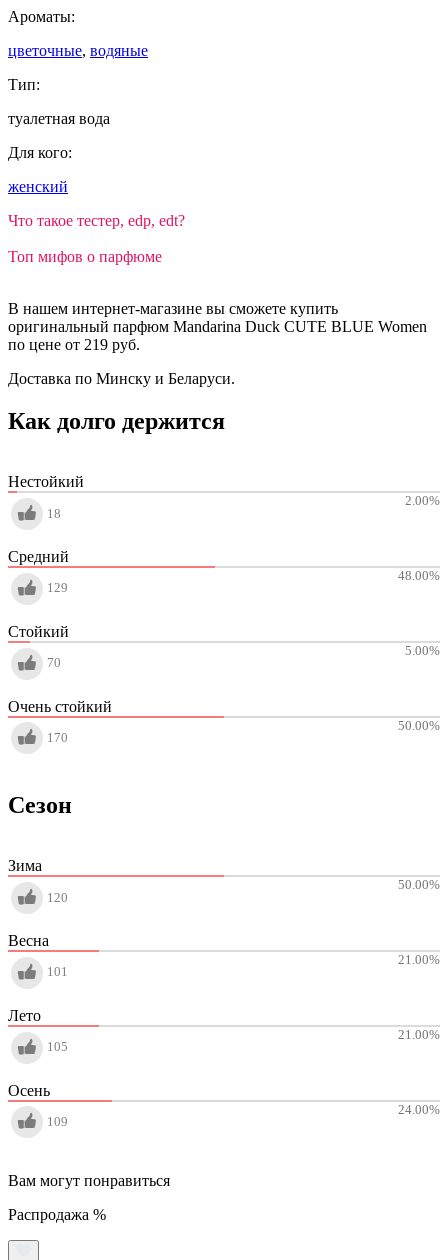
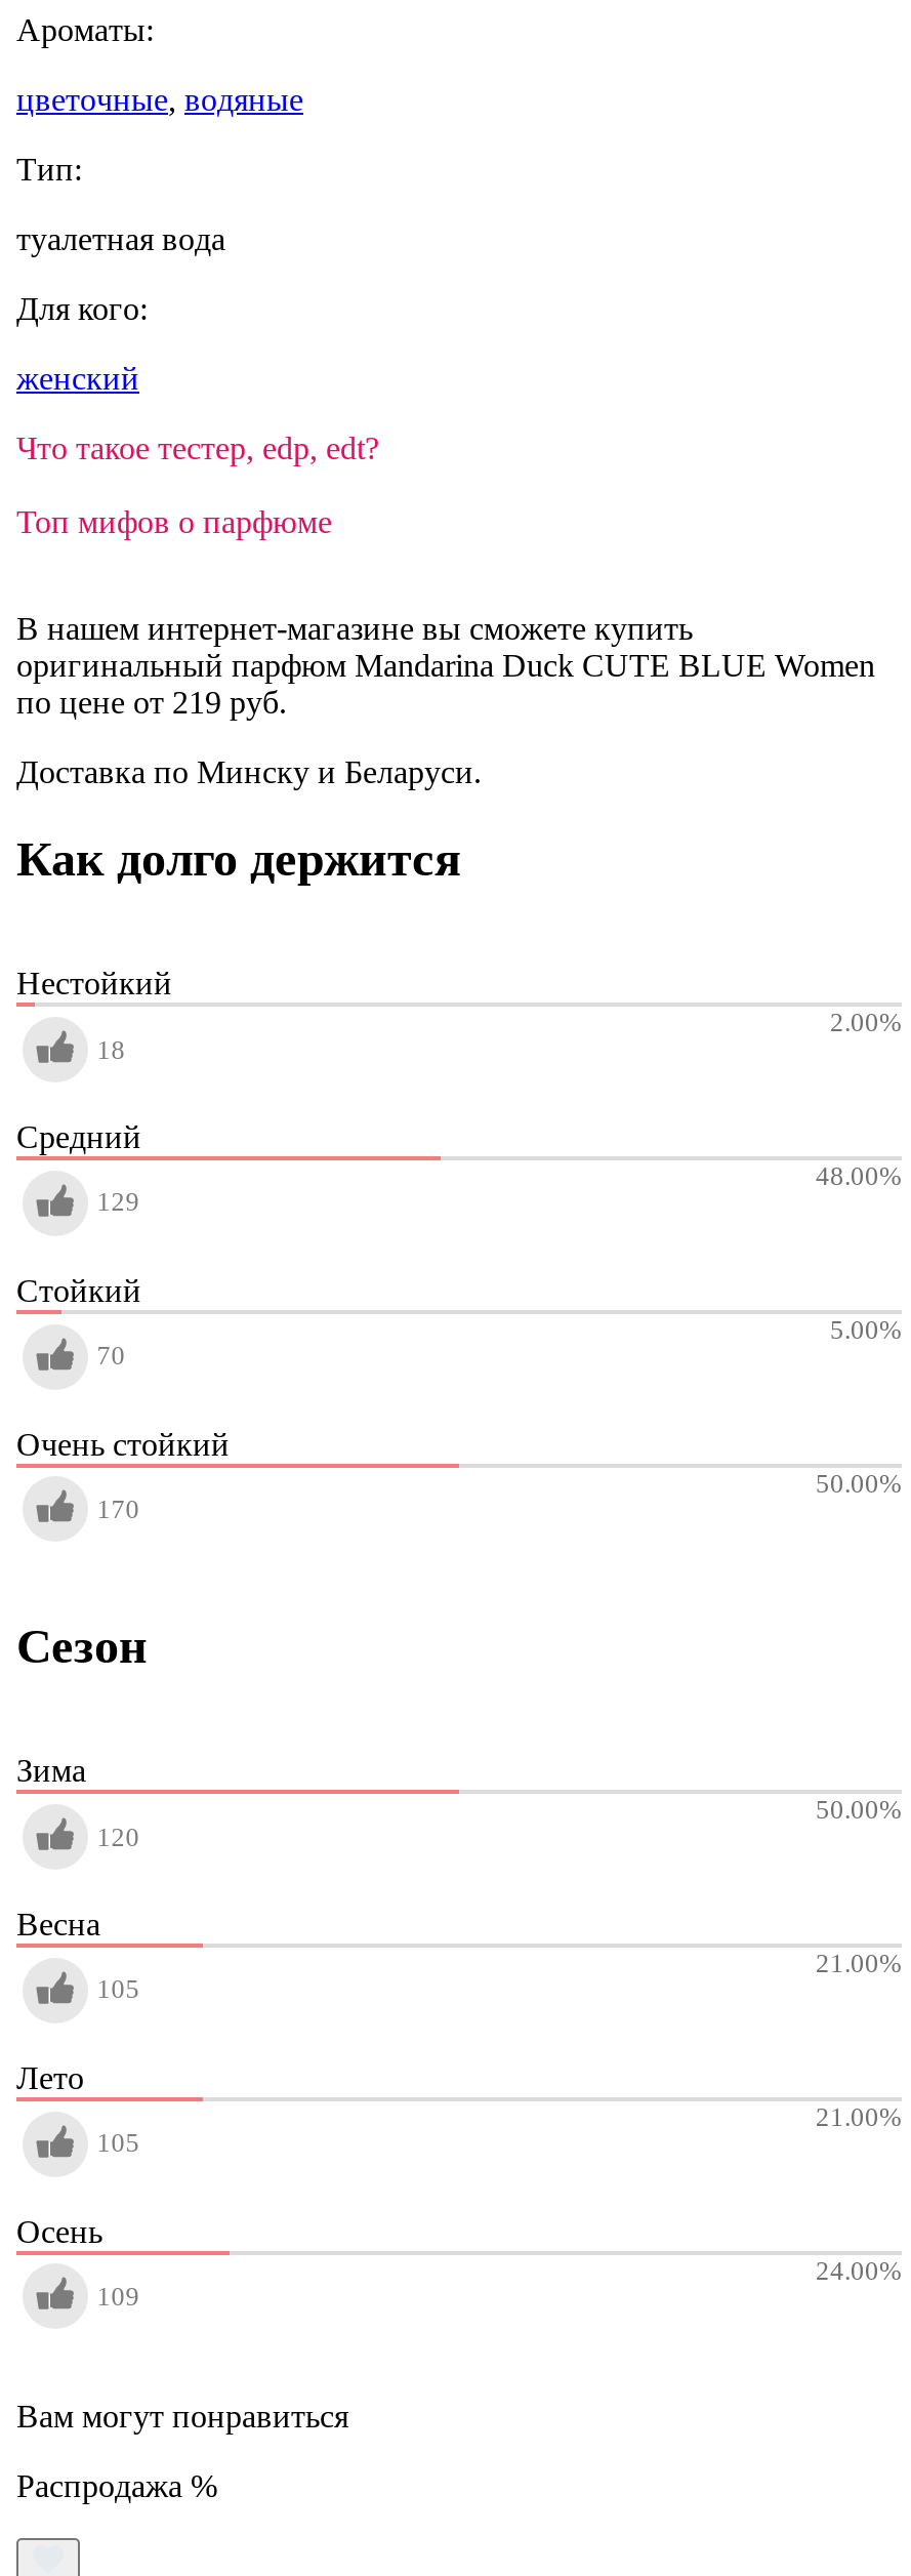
[47,966,68,980] 101 -> [97,1976,140,2005] 105

